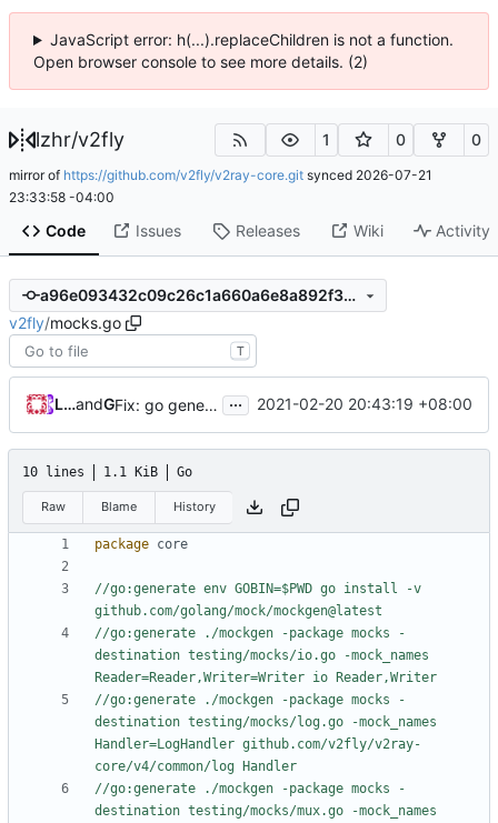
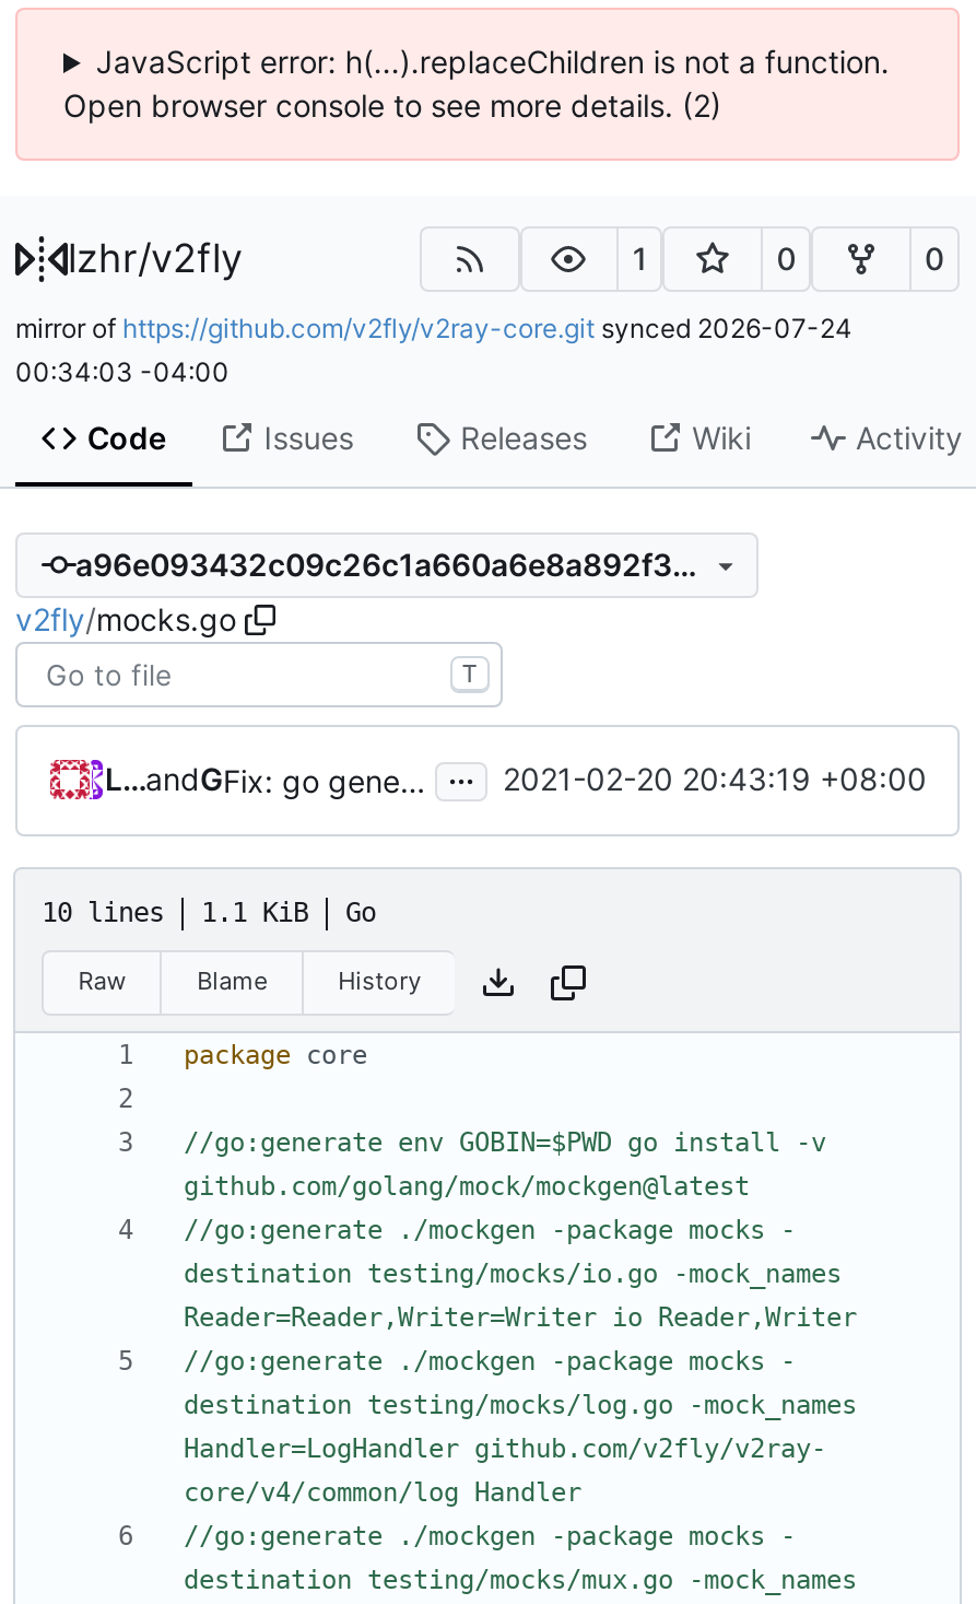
[9,166,432,183] mirror of https://github.com/v2fly/v2ray-core.git synced 2026-07-21 -> [15,311,852,343] mirror of https://github.com/v2fly/v2ray-core.git synced 2026-07-24
[9,188,114,205] 23:33:58 -04:00 -> [15,354,230,387] 00:34:03 -04:00

